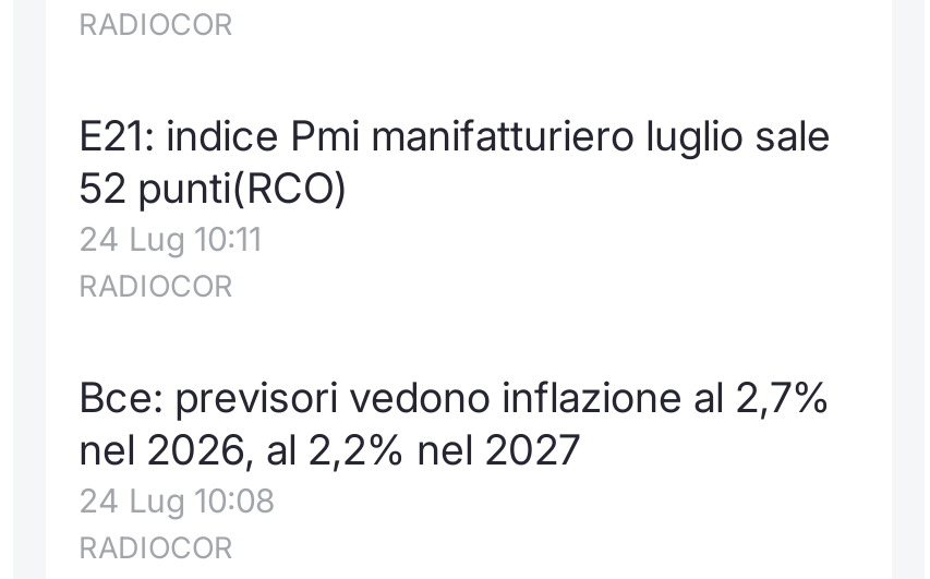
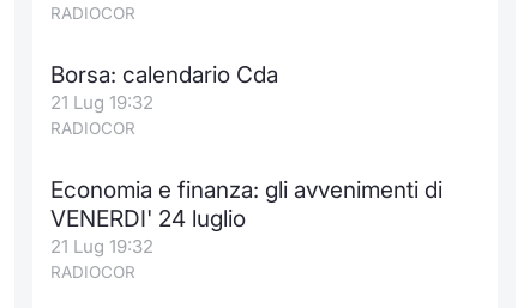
[78,111,831,260] E21: indice Pmi manifatturiero luglio sale | 52 punti(RCO) | 24 Lug 10:11 -> [50,61,278,114] Borsa: calendario Cda | 21 Lug 19:32
[78,373,831,521] Bce: previsori vedono inflazione al 2,7% | nel 2026, al 2,2% nel 2027 | 24 Lug 10:08 -> [50,176,442,258] Economia e finanza: gli avvenimenti di | VENERDI' 24 luglio | 21 Lug 19:32

